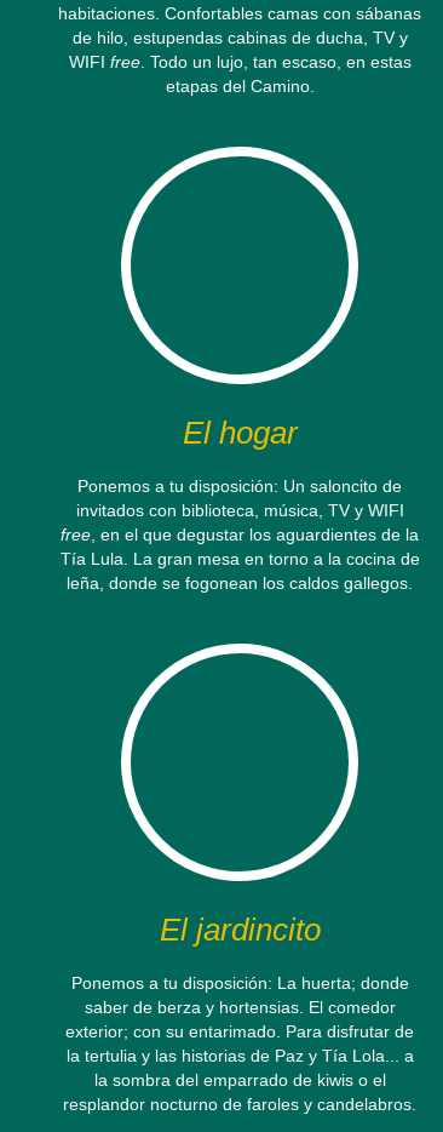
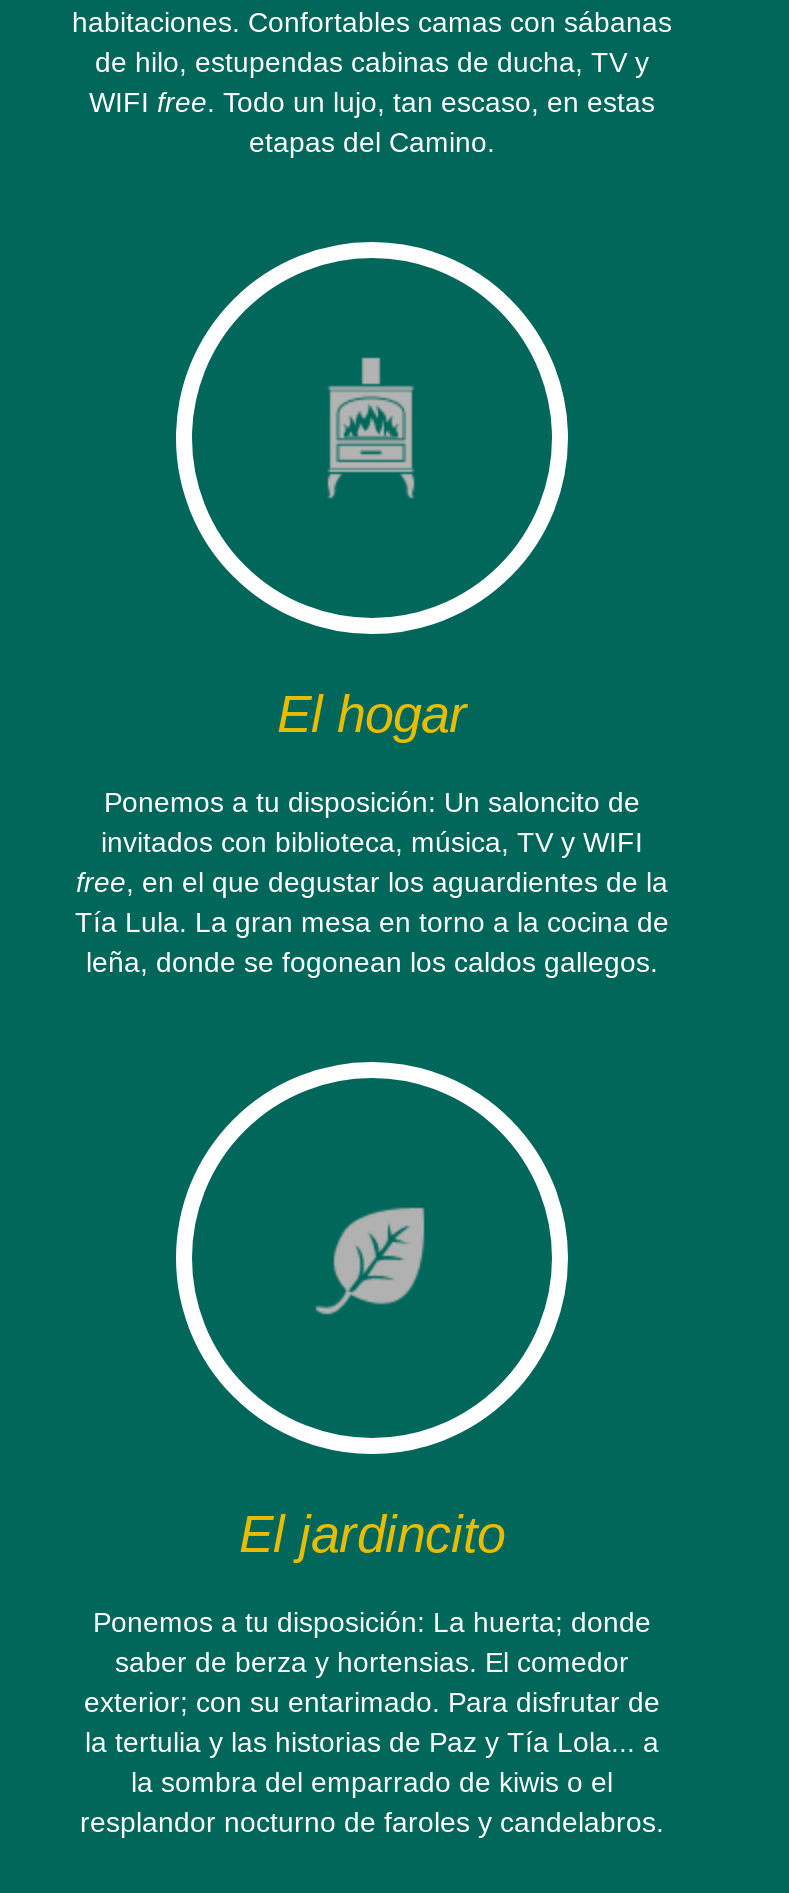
none -> [326,356,416,498] [image]
none -> [314,1206,426,1316] [image]

